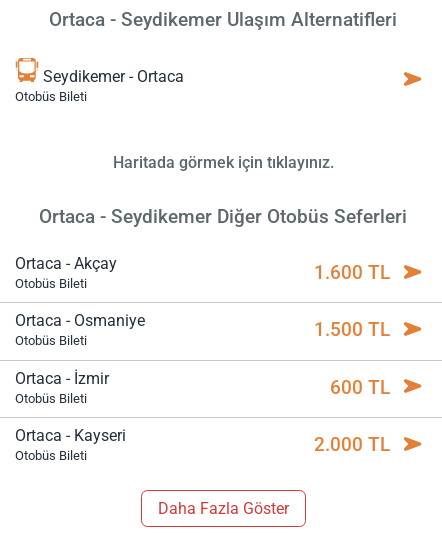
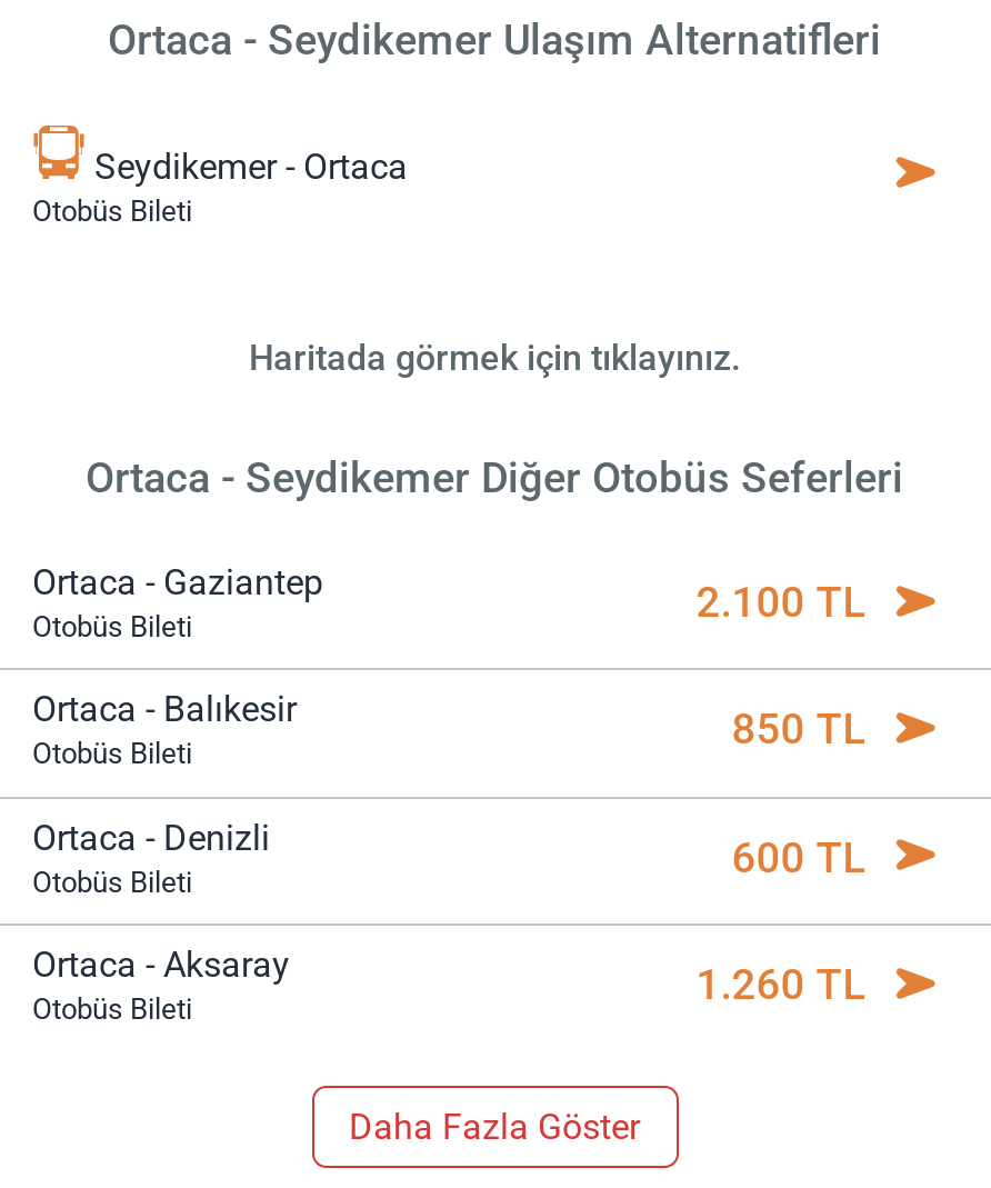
[15,254,117,273] Ortaca - Akçay -> [32,561,323,603] Ortaca - Gaziantep
[314,261,390,284] 1.600 TL -> [696,577,865,628] 2.100 TL
[15,311,145,330] Ortaca - Osmaniye -> [32,689,297,731] Ortaca - Balıkesir
[314,318,390,341] 1.500 TL -> [731,704,865,755] 850 TL
[15,369,109,388] Ortaca - İzmir -> [32,816,270,858] Ortaca - Denizli
[15,426,126,445] Ortaca - Kayseri -> [32,944,290,986] Ortaca - Aksaray
[314,433,390,456] 2.000 TL -> [696,959,865,1010] 1.260 TL

